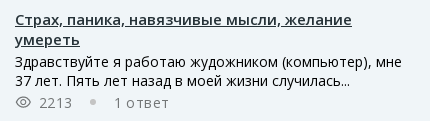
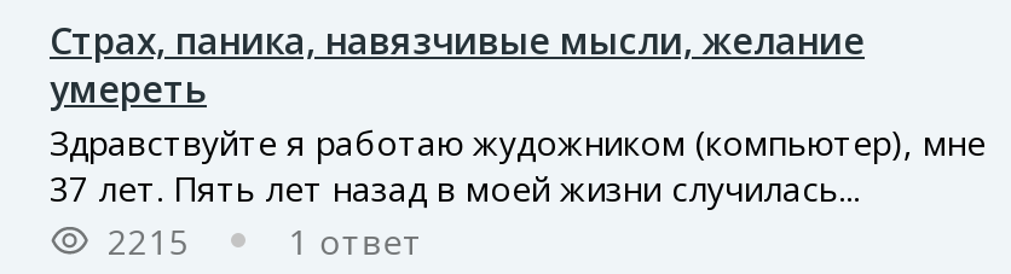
[39,93,73,112] 2213 -> [108,218,189,263] 2215

